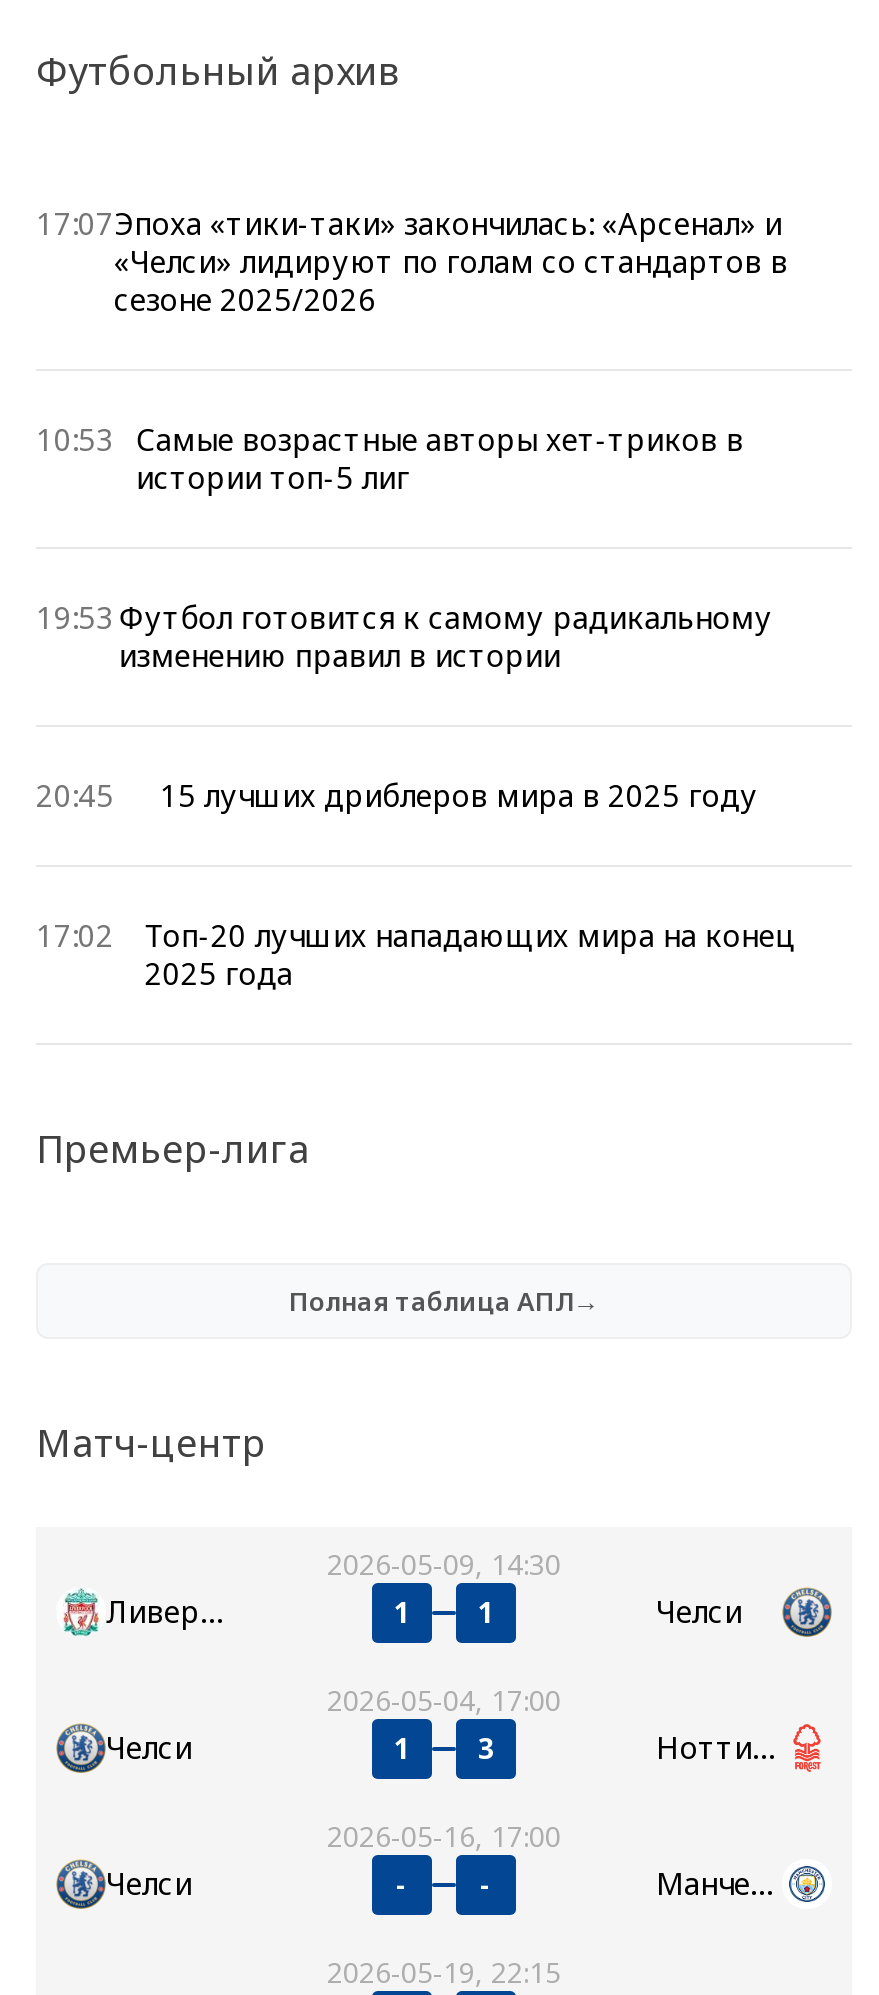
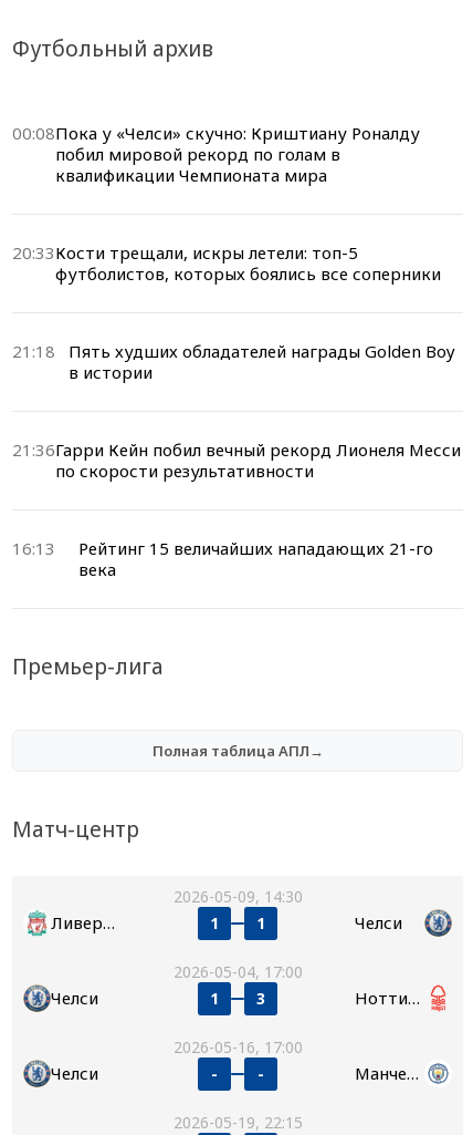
[36,202,788,318] 17:07Эпоха «тики-таки» закончилась: «Арсенал» и | «Челси» лидируют по голам со стандартов в | сезоне 2025/2026 -> [12,121,420,185] 00:08Пока у «Челси» скучно: Криштиану Роналду | побил мировой рекорд по голам в | квалификации Чемпионата мира
[36,418,744,496] 10:53 Самые возрастные авторы хет-триков в | истории топ-5 лиг -> [12,241,441,284] 20:33 Кости трещали, искры летели: топ-5 | футболистов, которых боялись все соперники
[36,596,772,674] 19:53 Футбол готовится к самому радикальному | изменению правил в истории -> [12,339,456,383] 21:18 | Пять худших обладателей награды Golden Boy | в истории
[36,774,758,814] 20:45 | 15 лучших дриблеров мира в 2025 году -> [12,438,461,481] 21:36Гарри Кейн побил вечный рекорд Лионеля Месси | по скорости результативности
[36,914,795,992] 17:02 | Топ-20 лучших нападающих мира на конец | 2025 года -> [12,536,433,580] 16:13 | Рейтинг 15 величайших нападающих 21-го | века

